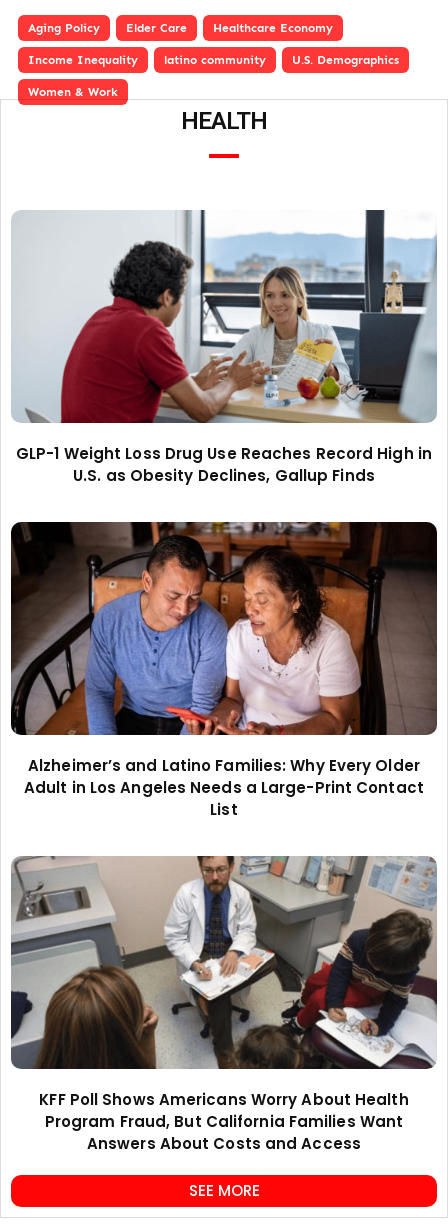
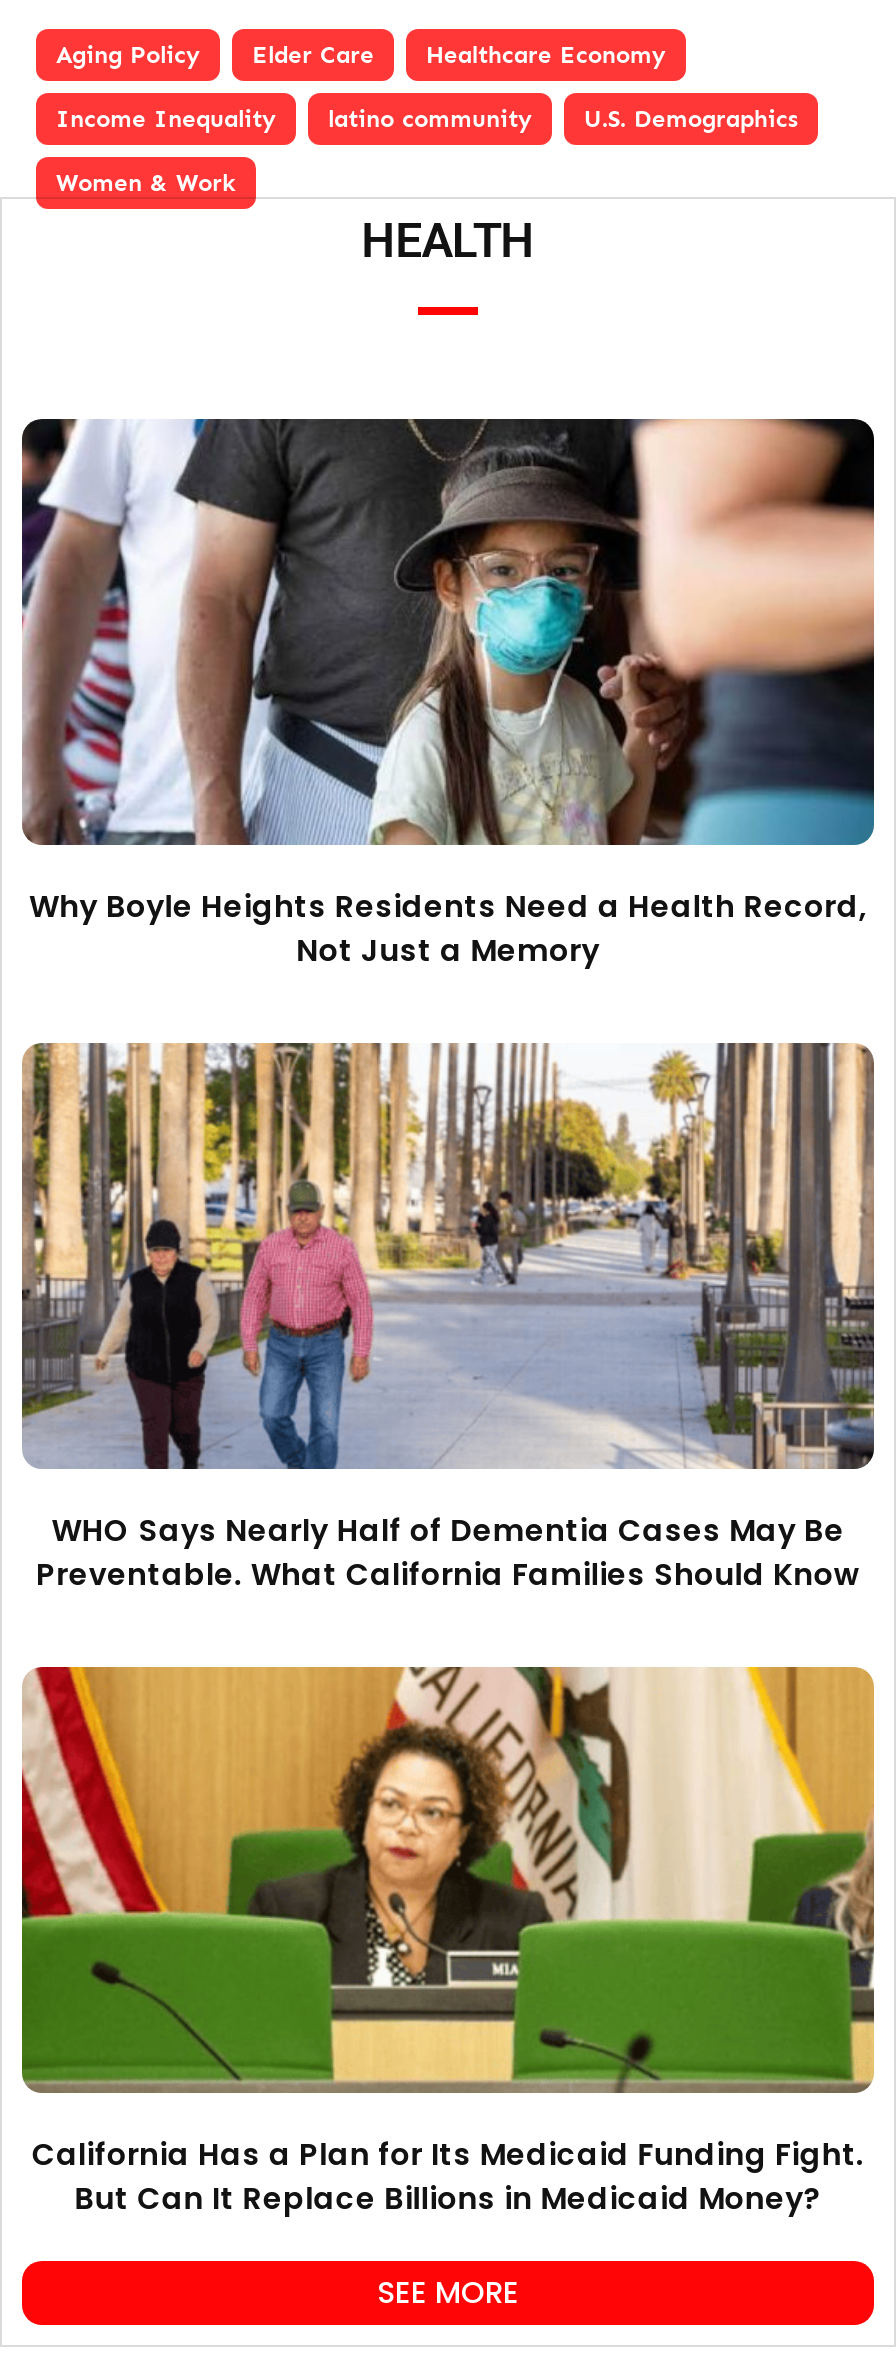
[11,209,437,424] [image] -> [20,417,876,781] [image]
[16,442,432,485] GLP-1 Weight Loss Drug Use Reaches Record High in | U.S. as Obesity Declines, Gallup Finds -> [29,884,867,970] Why Boyle Heights Residents Need a Health Record, | Not Just a Memory
[10,521,438,819] [image] | Alzheimer’s and Latino Families: Why Every Older | Adult in Los Angeles Needs a Large-Print Contact | List -> [22,1041,874,1594] [image] | WHO Says Nearly Half of Dementia Cases May Be | Preventable. What California Families Should Know
[10,855,438,1153] [image] | KFF Poll Shows Americans Worry About Health | Program Fraud, But California Families Want | Answers About Costs and Access -> [20,1665,874,2218] [image] | California Has a Plan for Its Medicaid Funding Fight. | But Can It Replace Billions in Medicaid Money?

